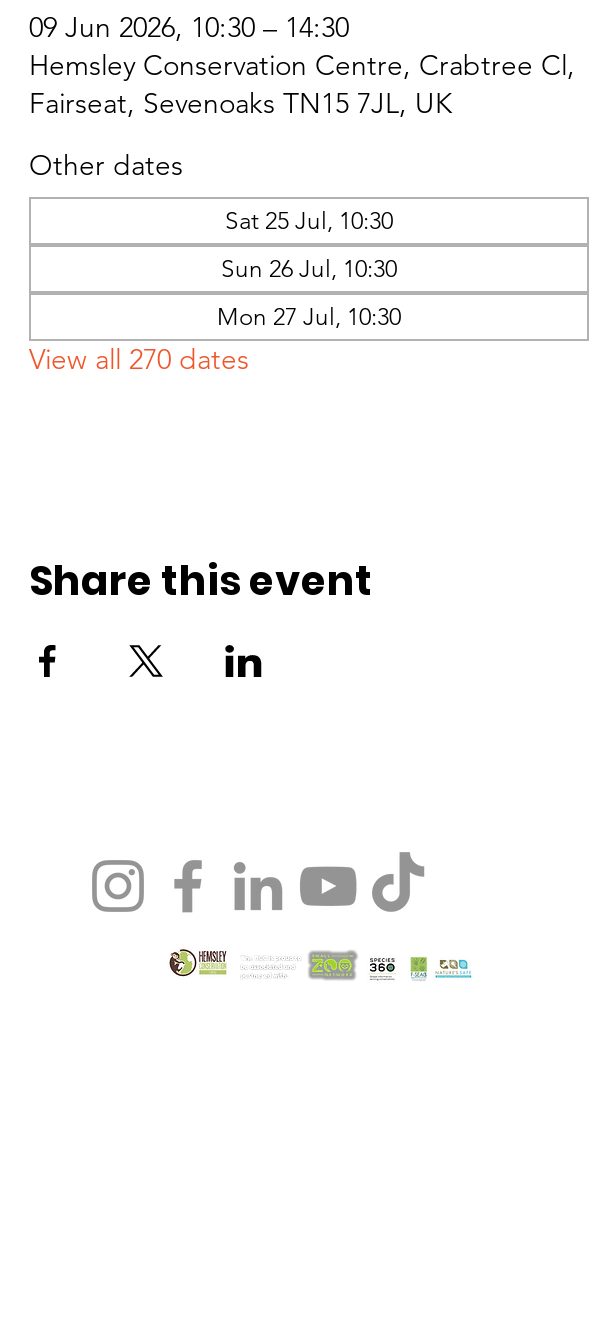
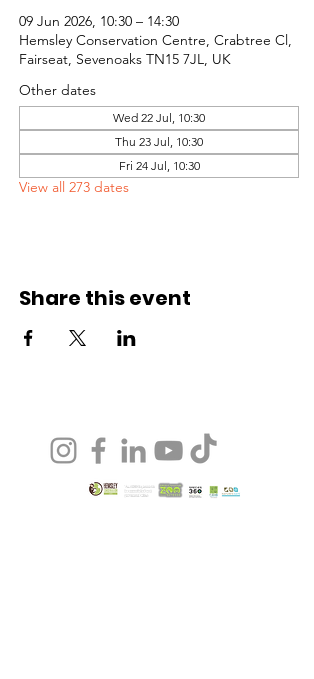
[225,205,393,235] Sat 25 Jul, 10:30 -> [113,110,205,125] Wed 22 Jul, 10:30
[221,253,397,283] Sun 26 Jul, 10:30 -> [115,134,203,149] Thu 23 Jul, 10:30
[217,301,401,331] Mon 27 Jul, 10:30 -> [118,158,199,173] Fri 24 Jul, 10:30
[29,341,249,377] View all 270 dates -> [19,178,129,196] View all 273 dates

